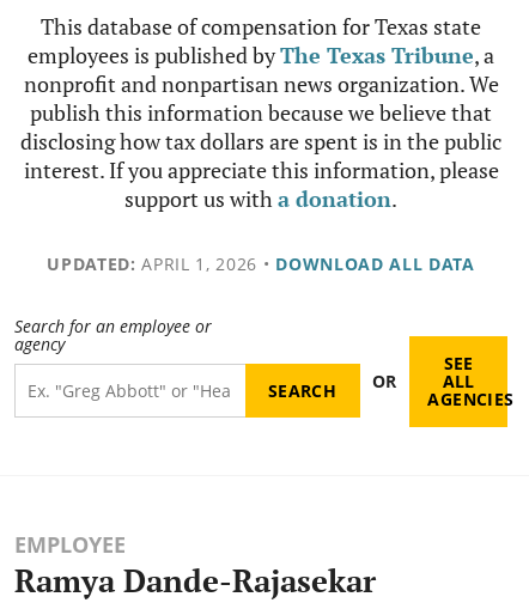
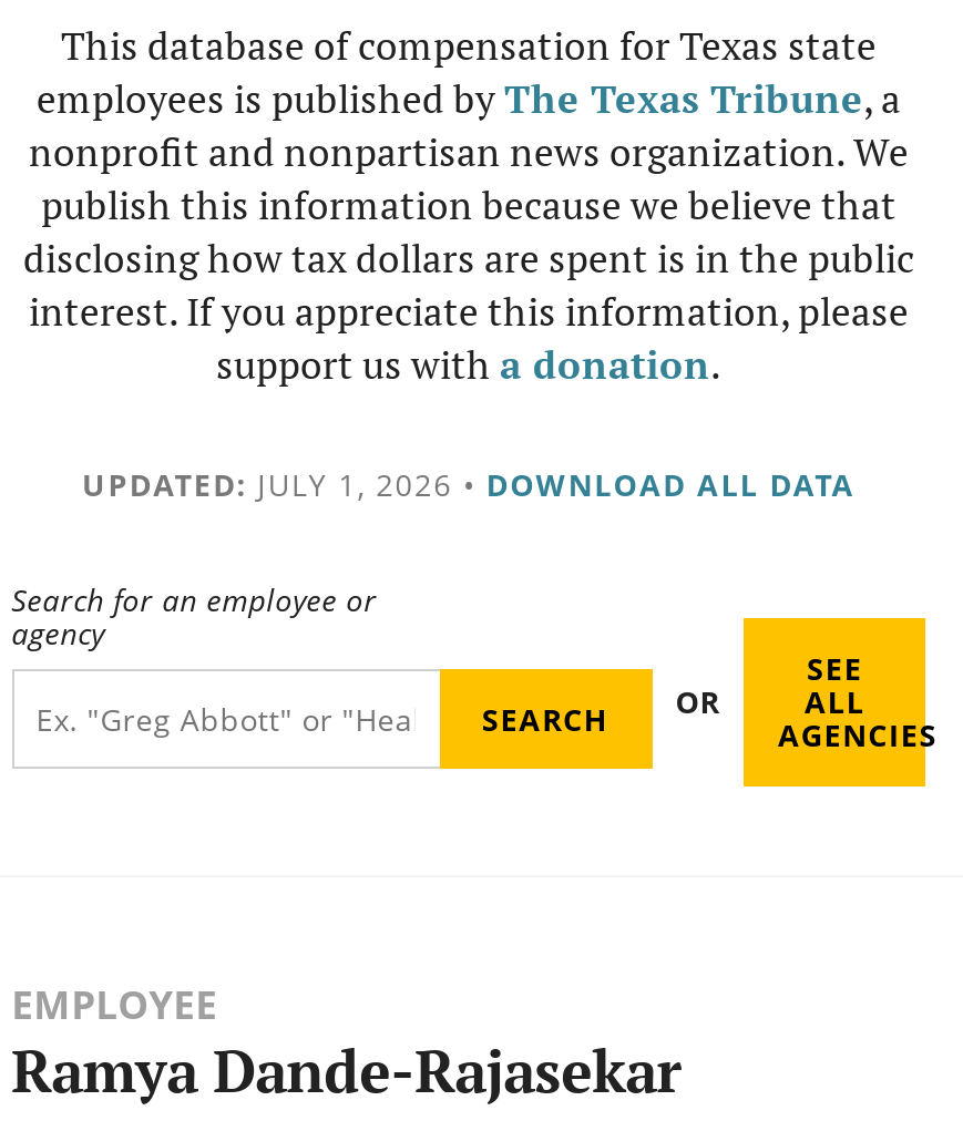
[47,252,475,275] UPDATED: APRIL 1, 2026 • DOWNLOAD ALL DATA -> [82,463,856,505] UPDATED: JULY 1, 2026 • DOWNLOAD ALL DATA

